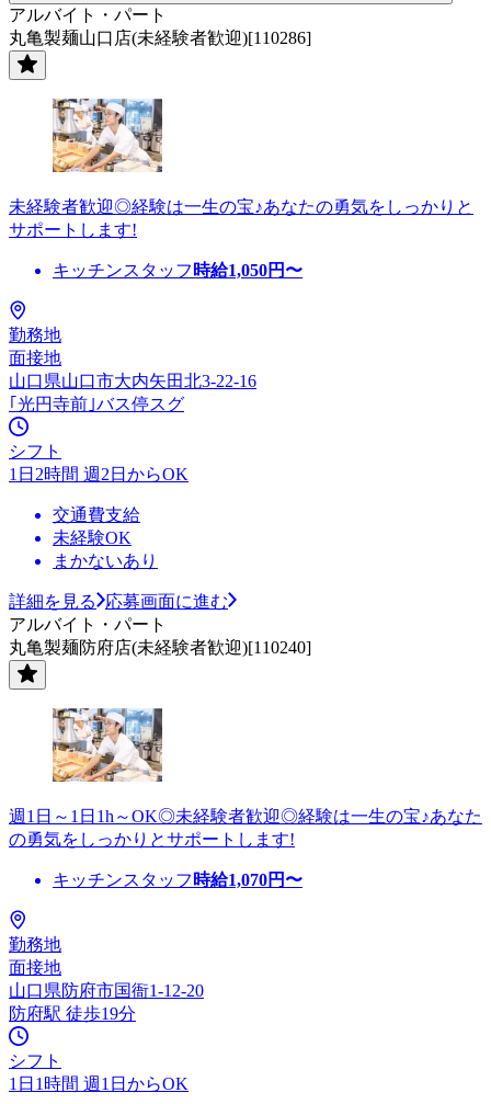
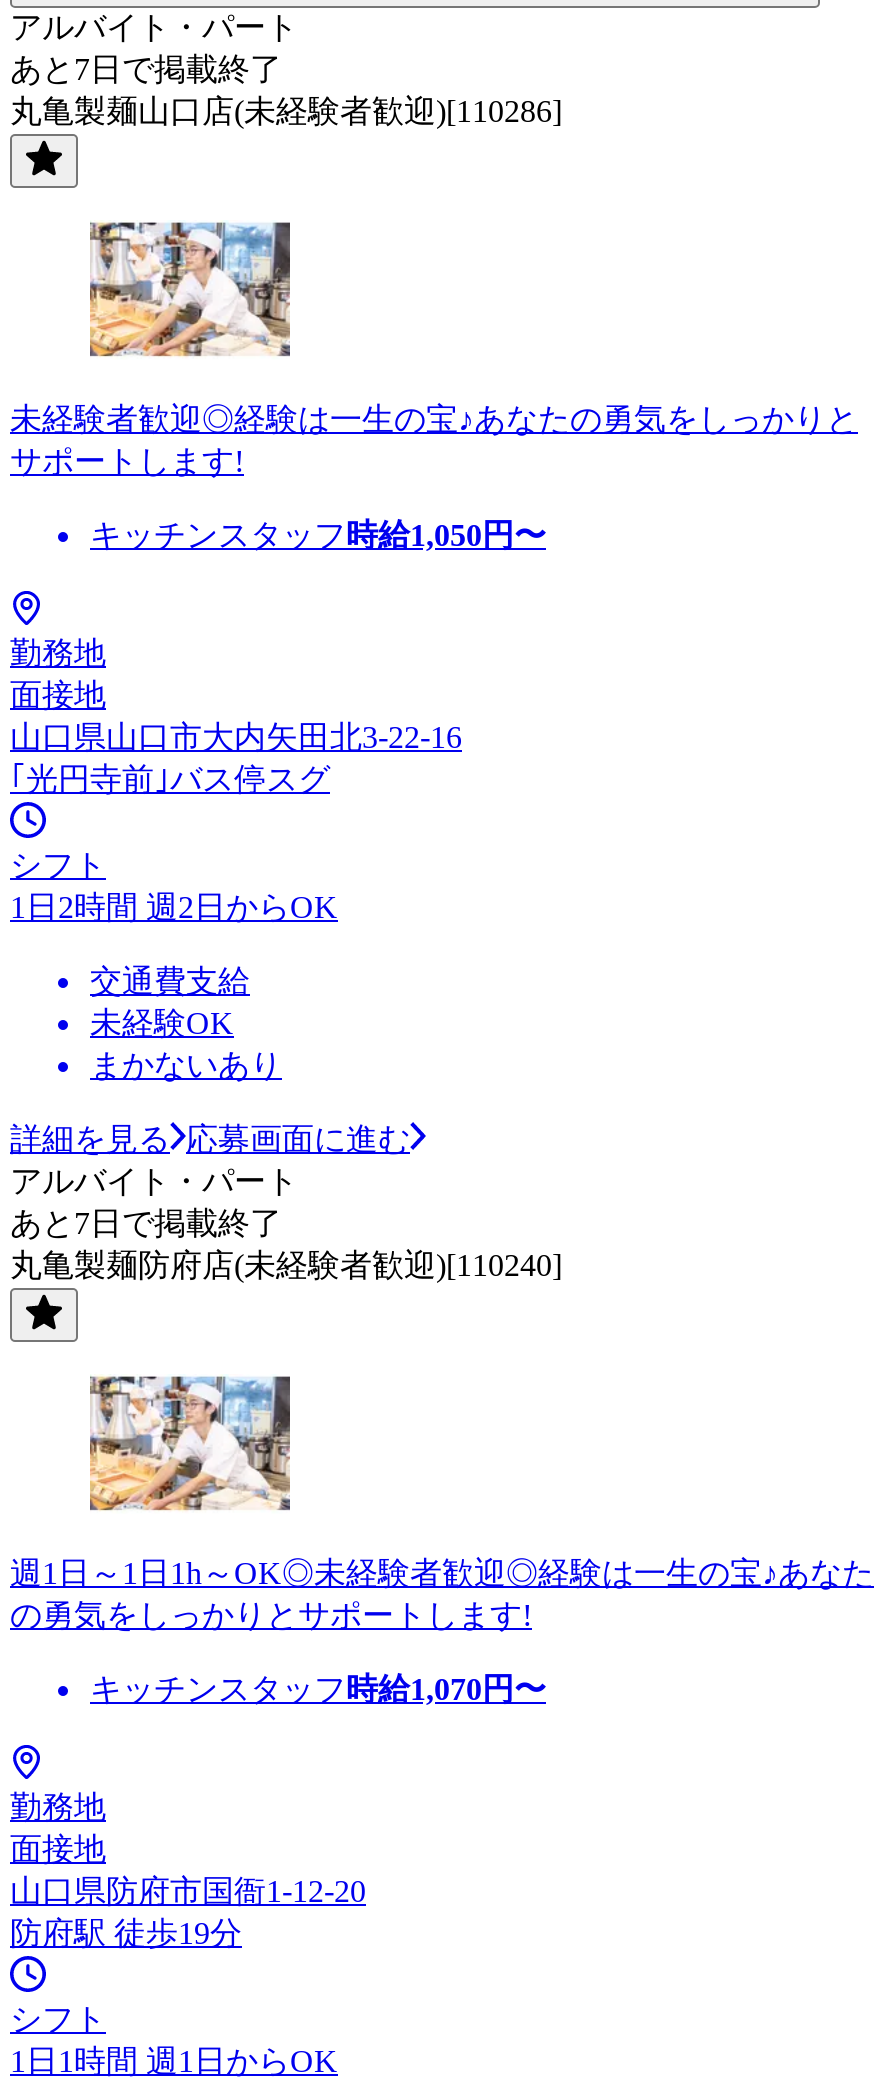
none -> [10,52,282,86] あと7日で掲載終了
none -> [10,1206,282,1240] あと7日で掲載終了

